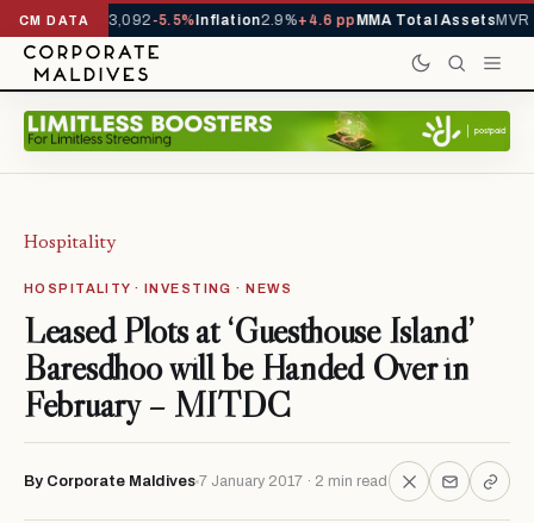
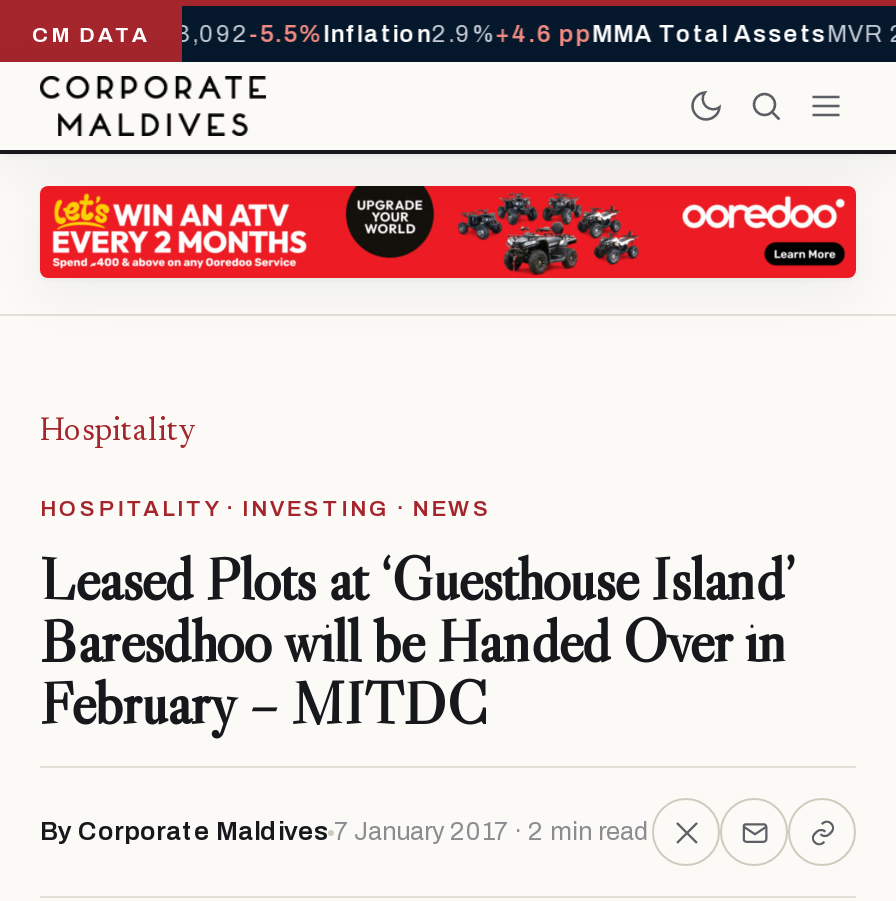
[23,110,511,152] [image] -> [38,184,858,280] [image]

